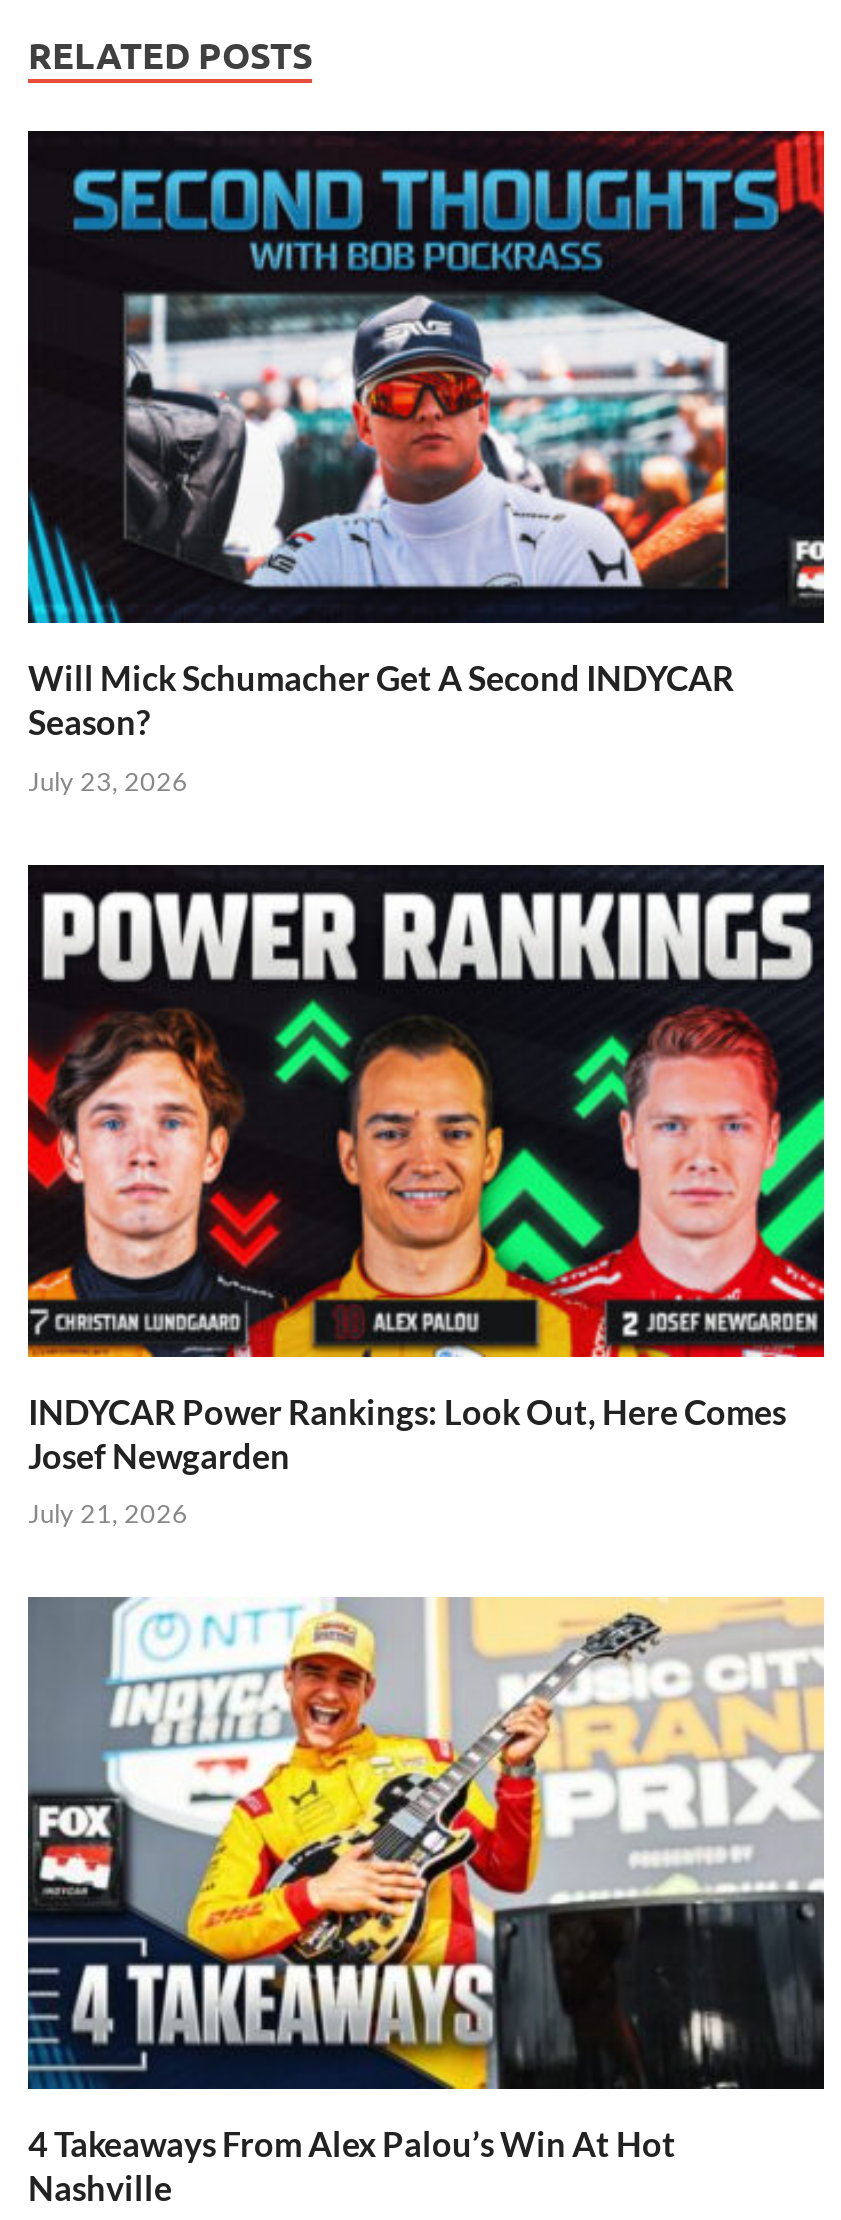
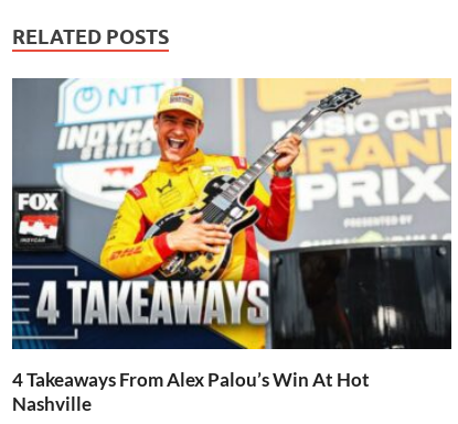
[26,129,826,797] [image] | Will Mick Schumacher Get A Second INDYCAR | Season? | July 23, 2026 -> none
[26,863,826,1529] [image] | INDYCAR Power Rankings: Look Out, Here Comes | Josef Newgarden | July 21, 2026 -> none

